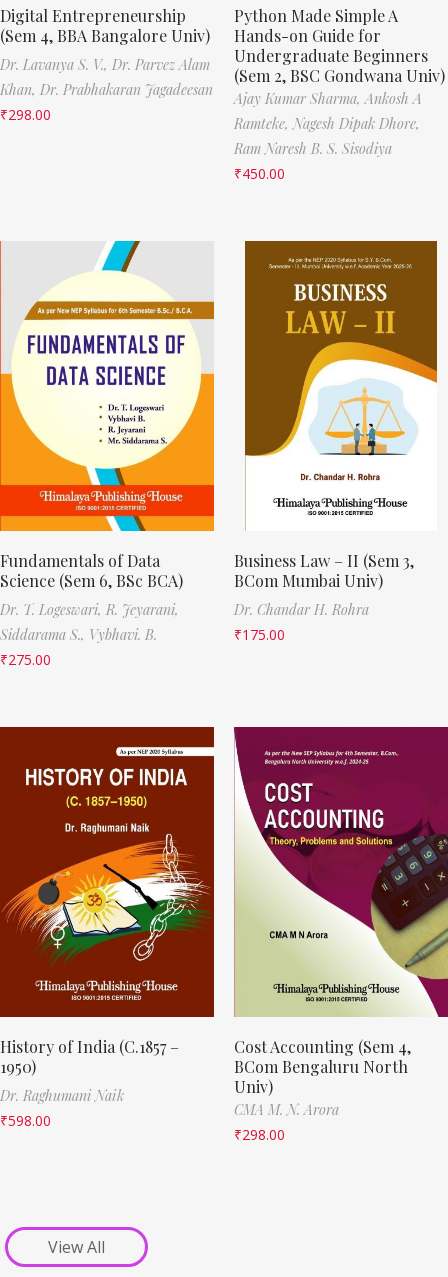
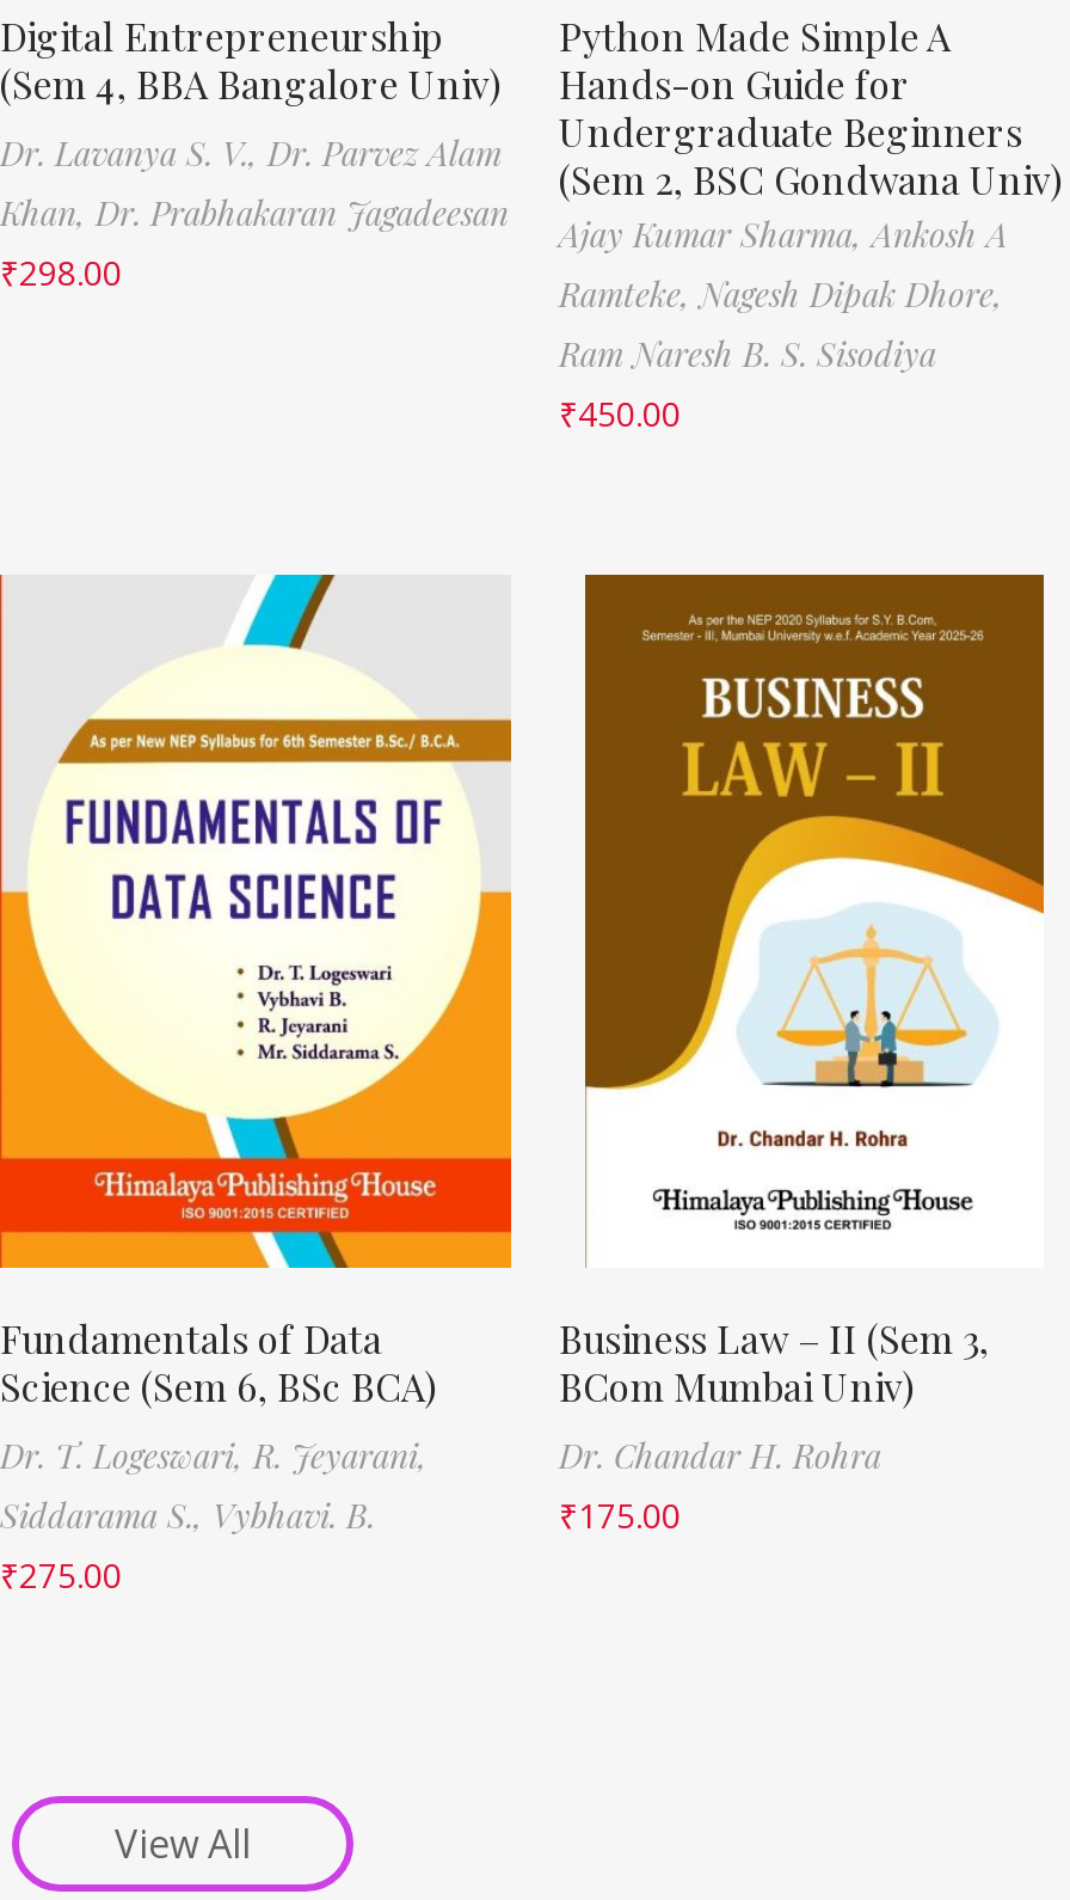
[0,726,215,1130] [image] | History of India (C.1857 – | 1950) | Dr. Raghumani Naik | ₹598.00 -> none
[233,726,445,1144] [image] | Cost Accounting (Sem 4, | BCom Bengaluru North | Univ) | CMA M. N. Arora | ₹298.00 -> none

